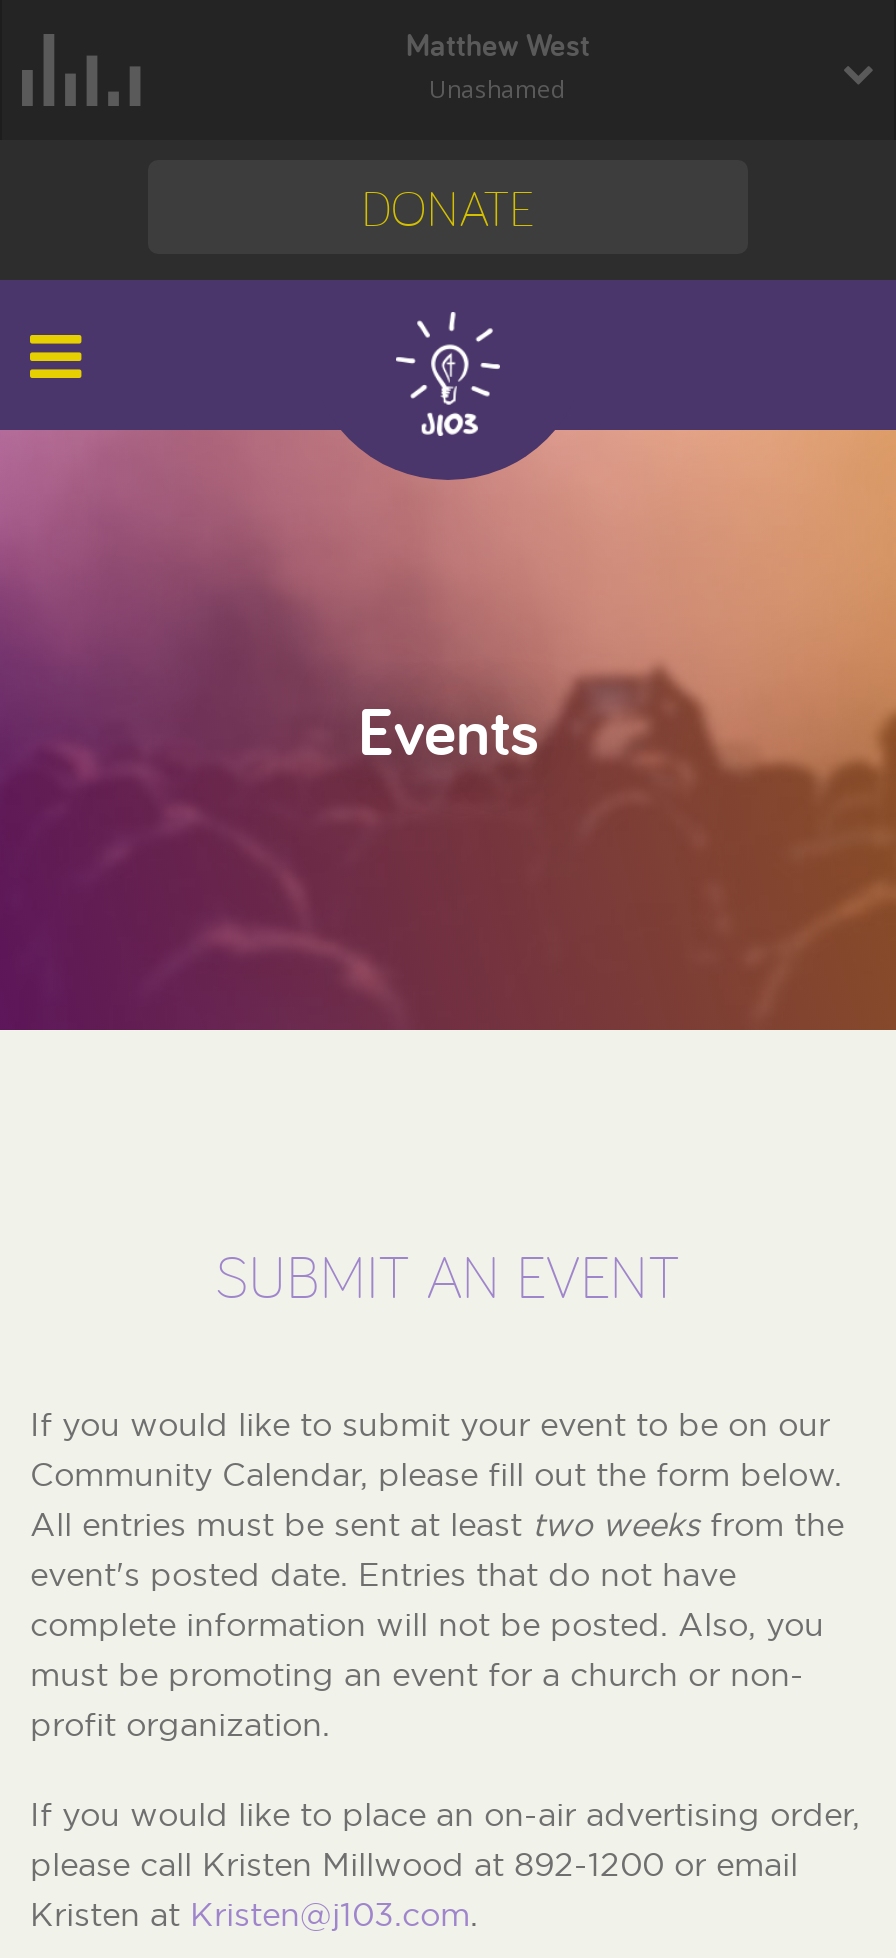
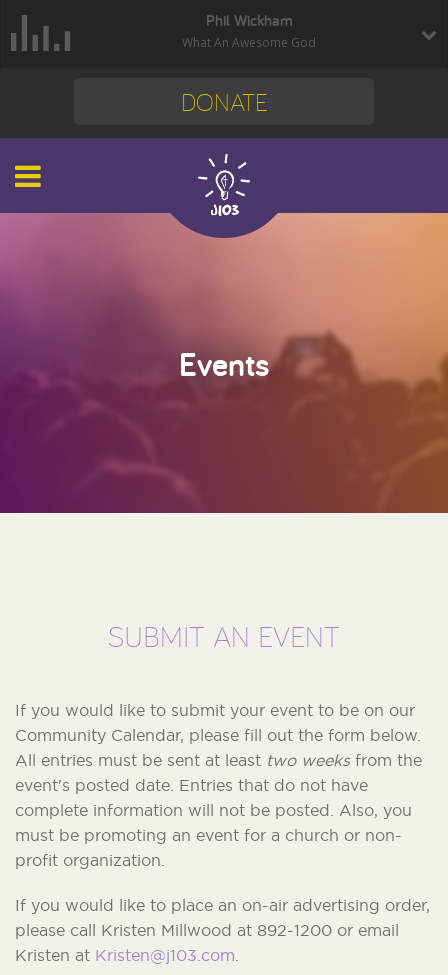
[406,24,590,106] Matthew West | Unashamed -> [182,10,316,51] Phil Wickham | What An Awesome God

